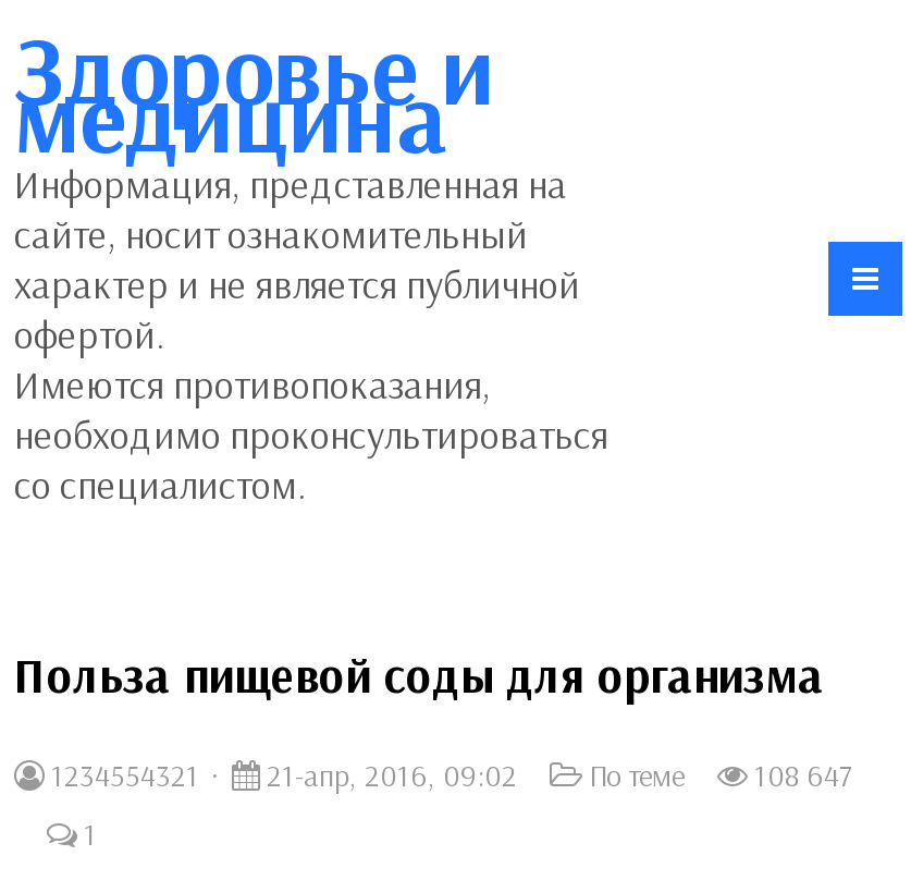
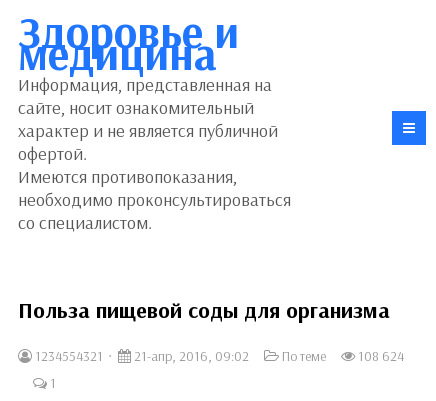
[748,756,852,795] 108 647 -> [355,347,404,365] 108 624

